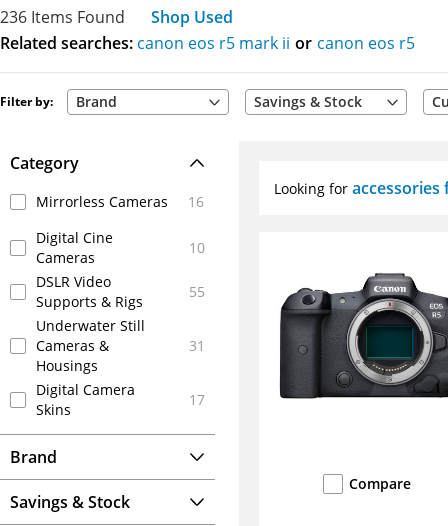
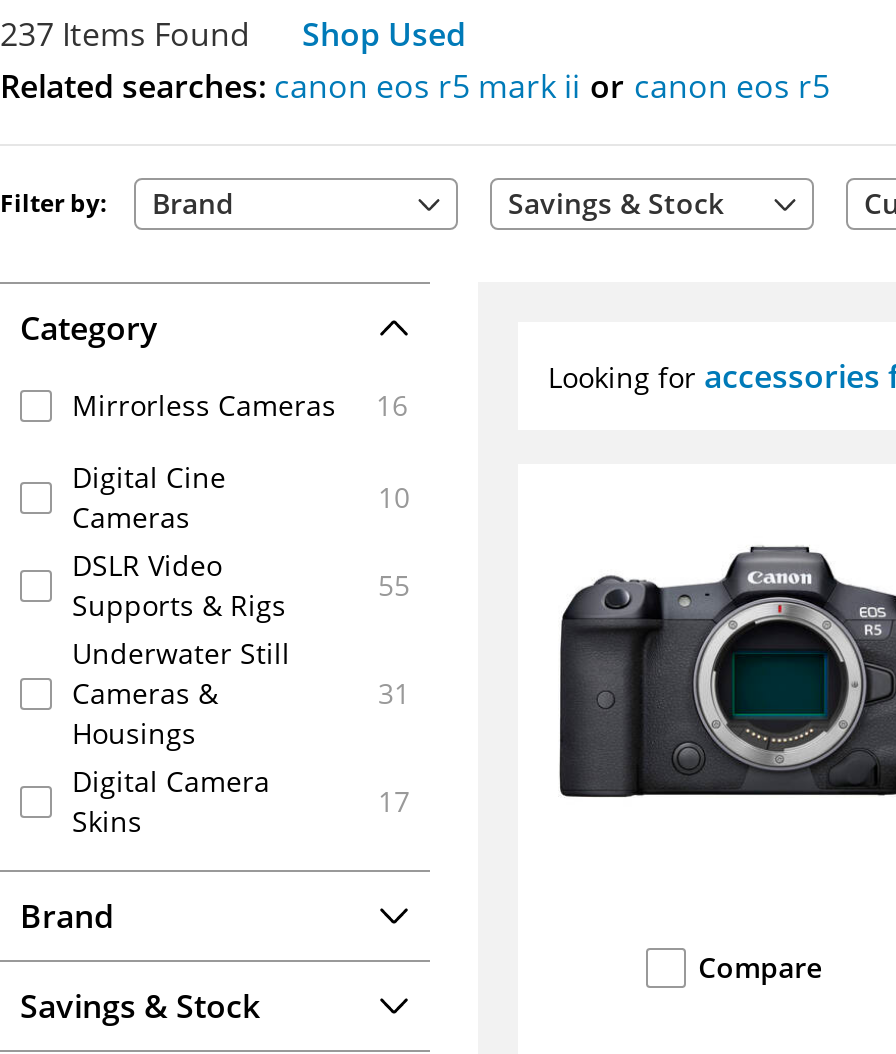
[0,6,233,28] 236 Items Found Shop Used -> [0,12,466,56] 237 Items Found Shop Used

